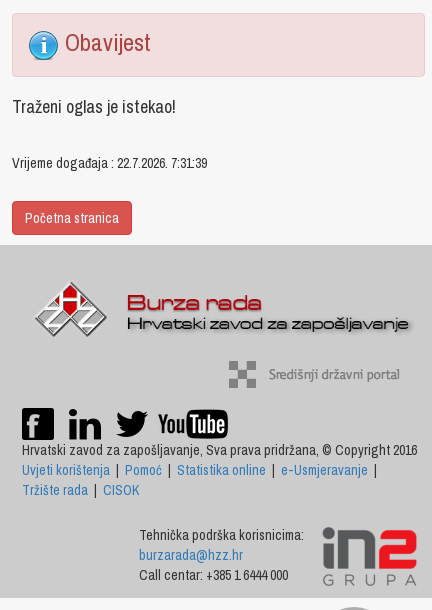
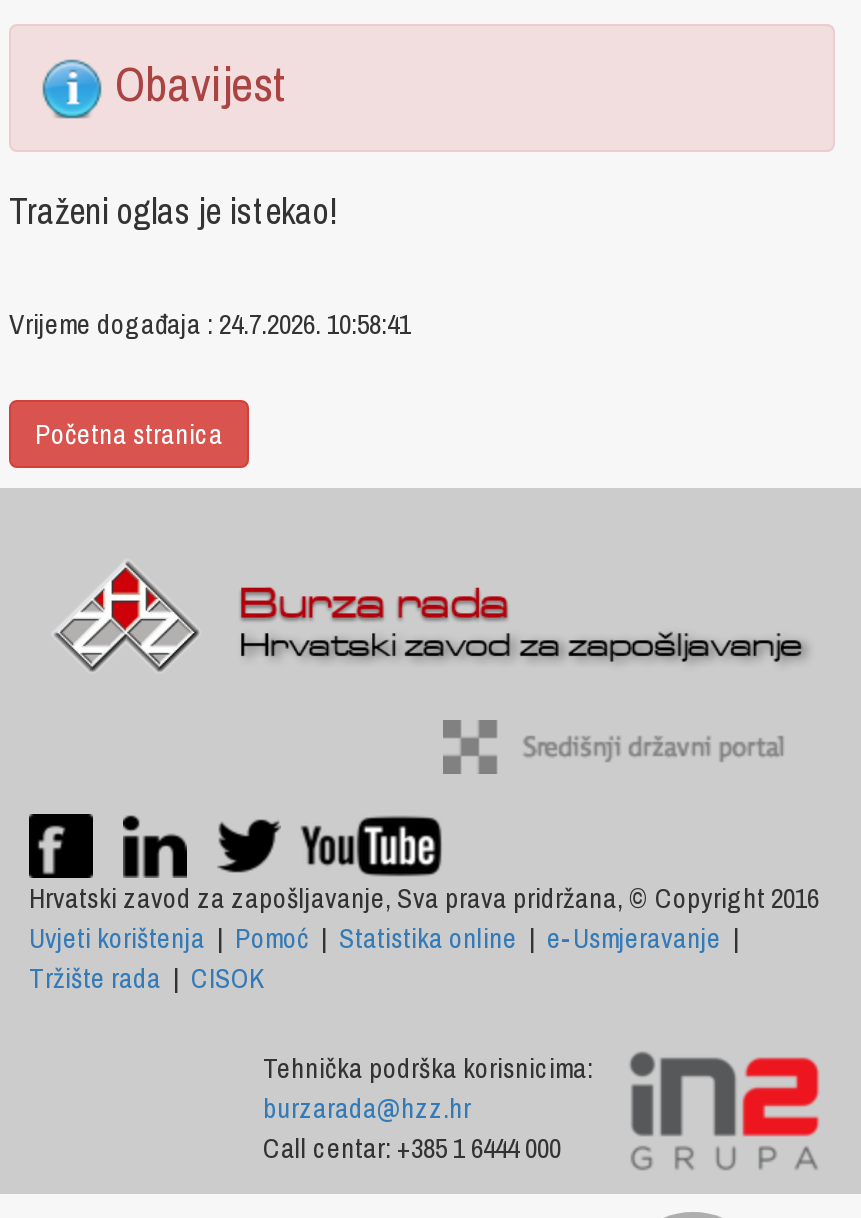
[12,154,207,172] Vrijeme događaja : 22.7.2026. 7:31:39 -> [9,306,411,342] Vrijeme događaja : 24.7.2026. 10:58:41

